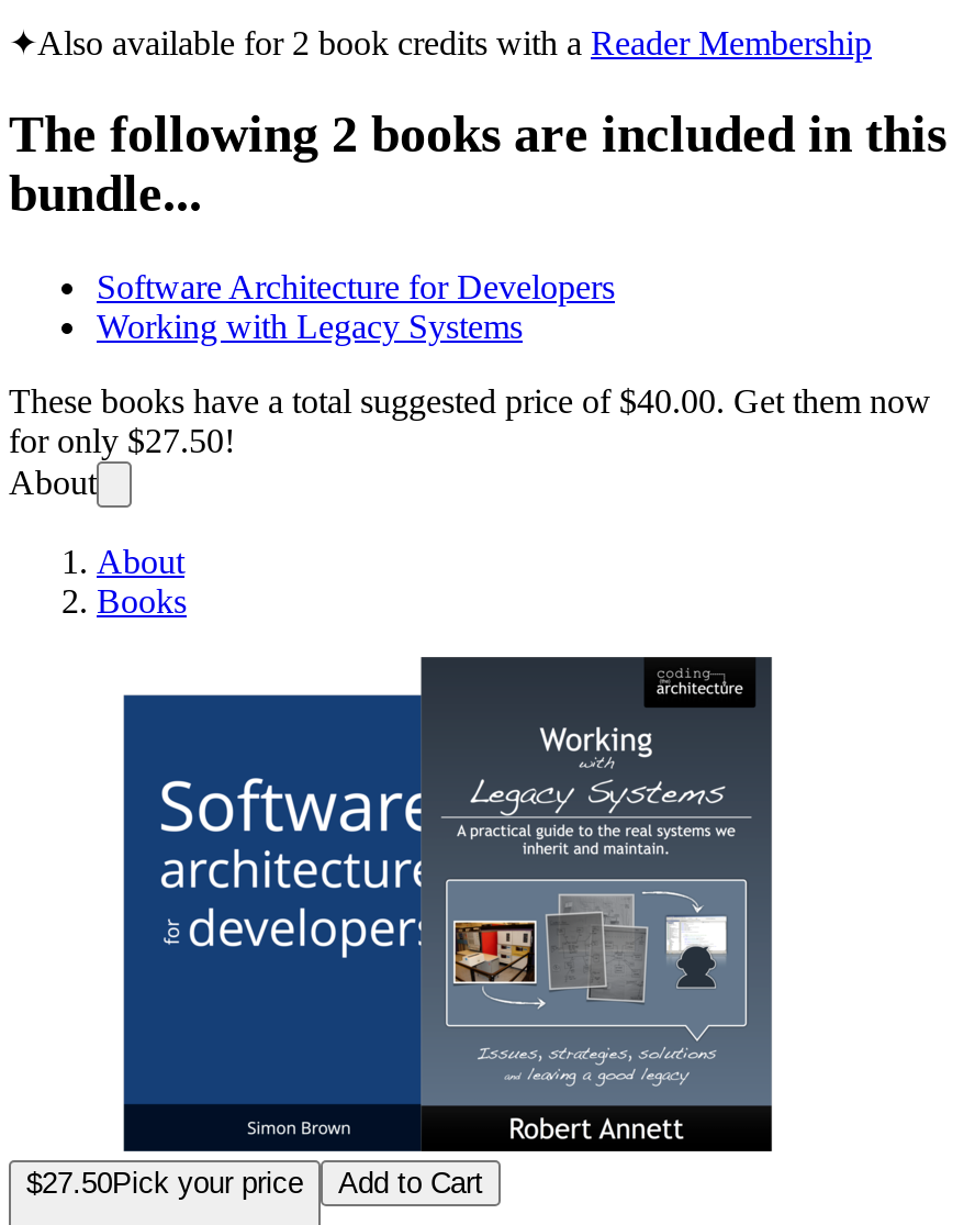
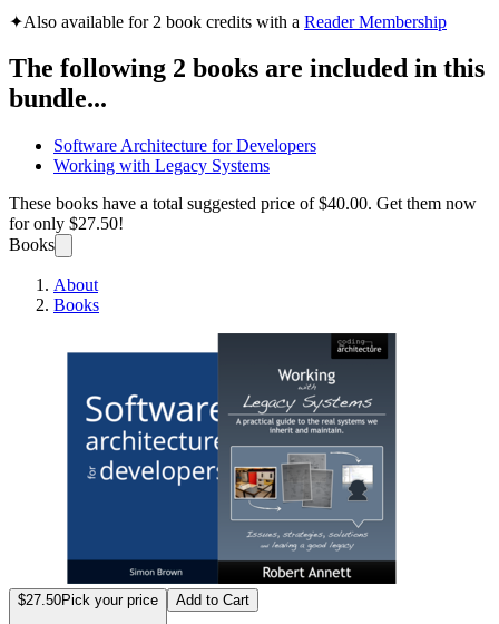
[9,464,97,502] About -> [9,235,55,254] Books

